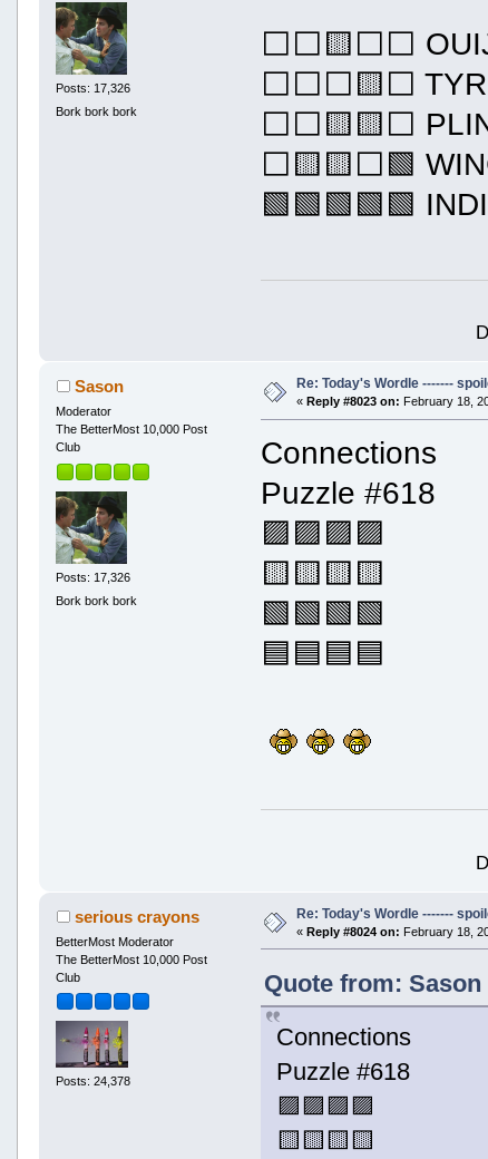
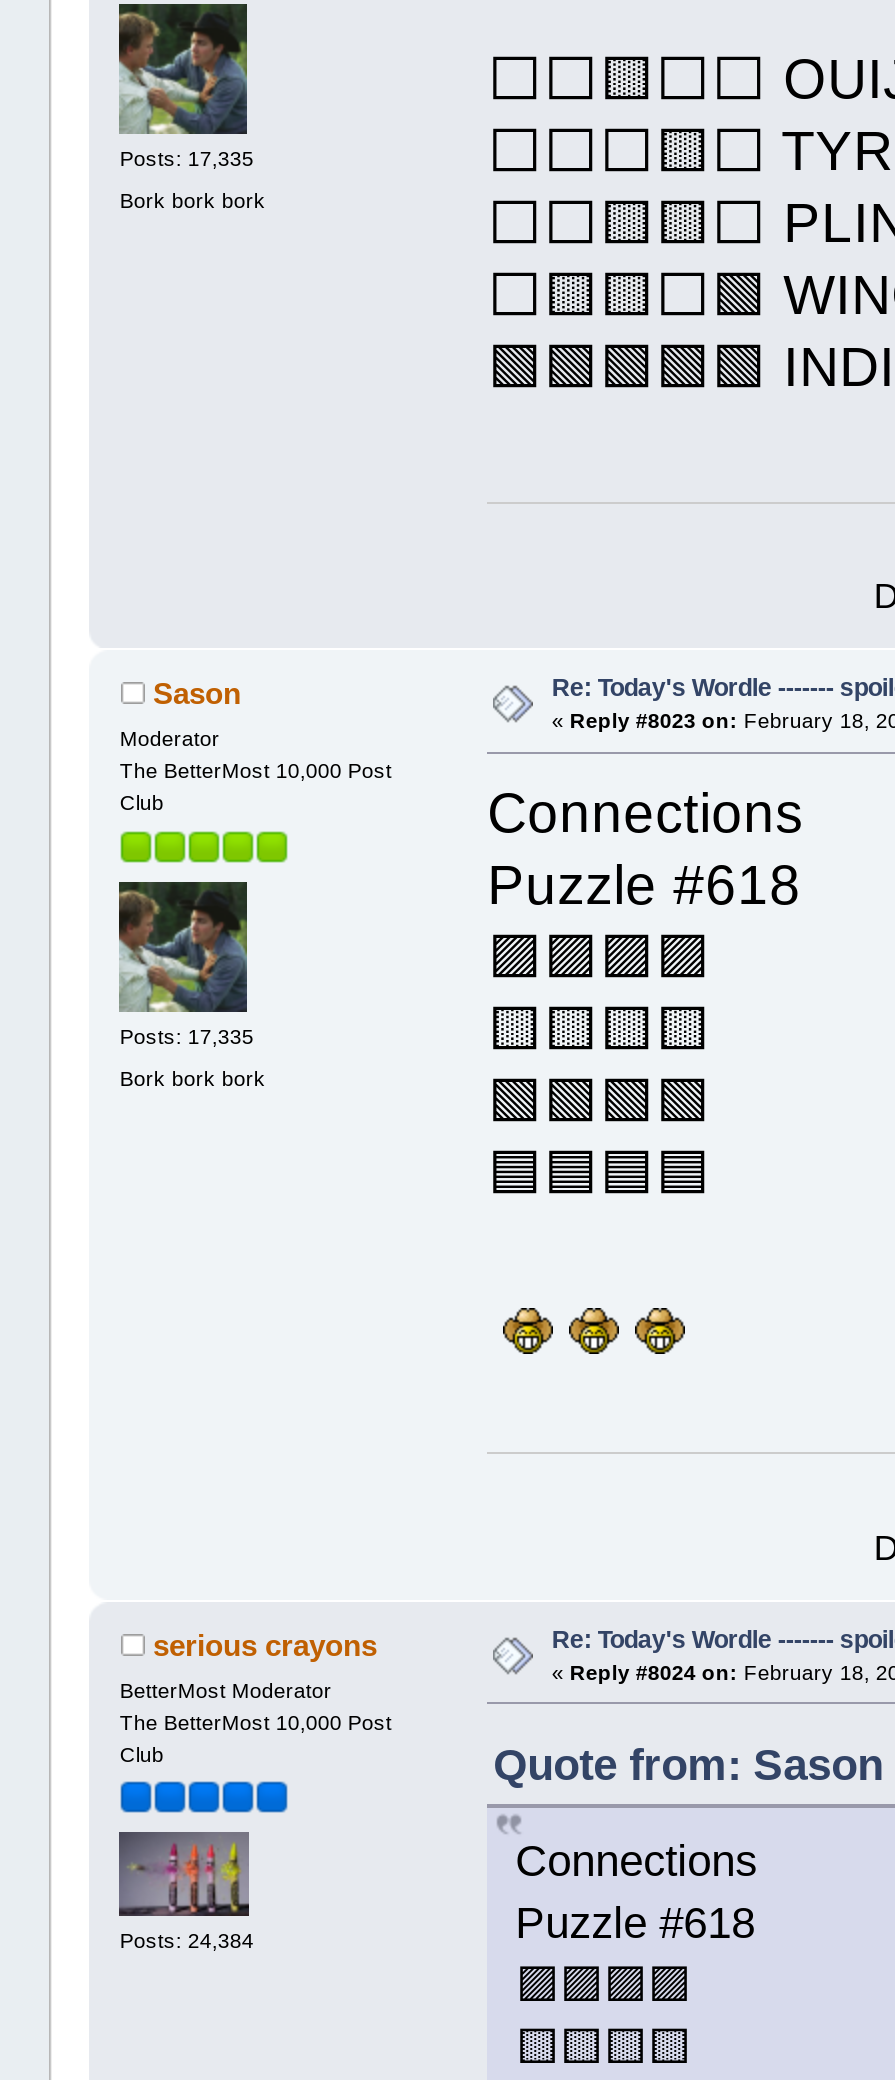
[56,81,131,94] Posts: 17,326 -> [120,145,254,169] Posts: 17,335
[56,570,131,584] Posts: 17,326 -> [120,1024,254,1048] Posts: 17,335
[56,1075,131,1088] Posts: 24,378 -> [120,1929,254,1953] Posts: 24,384

